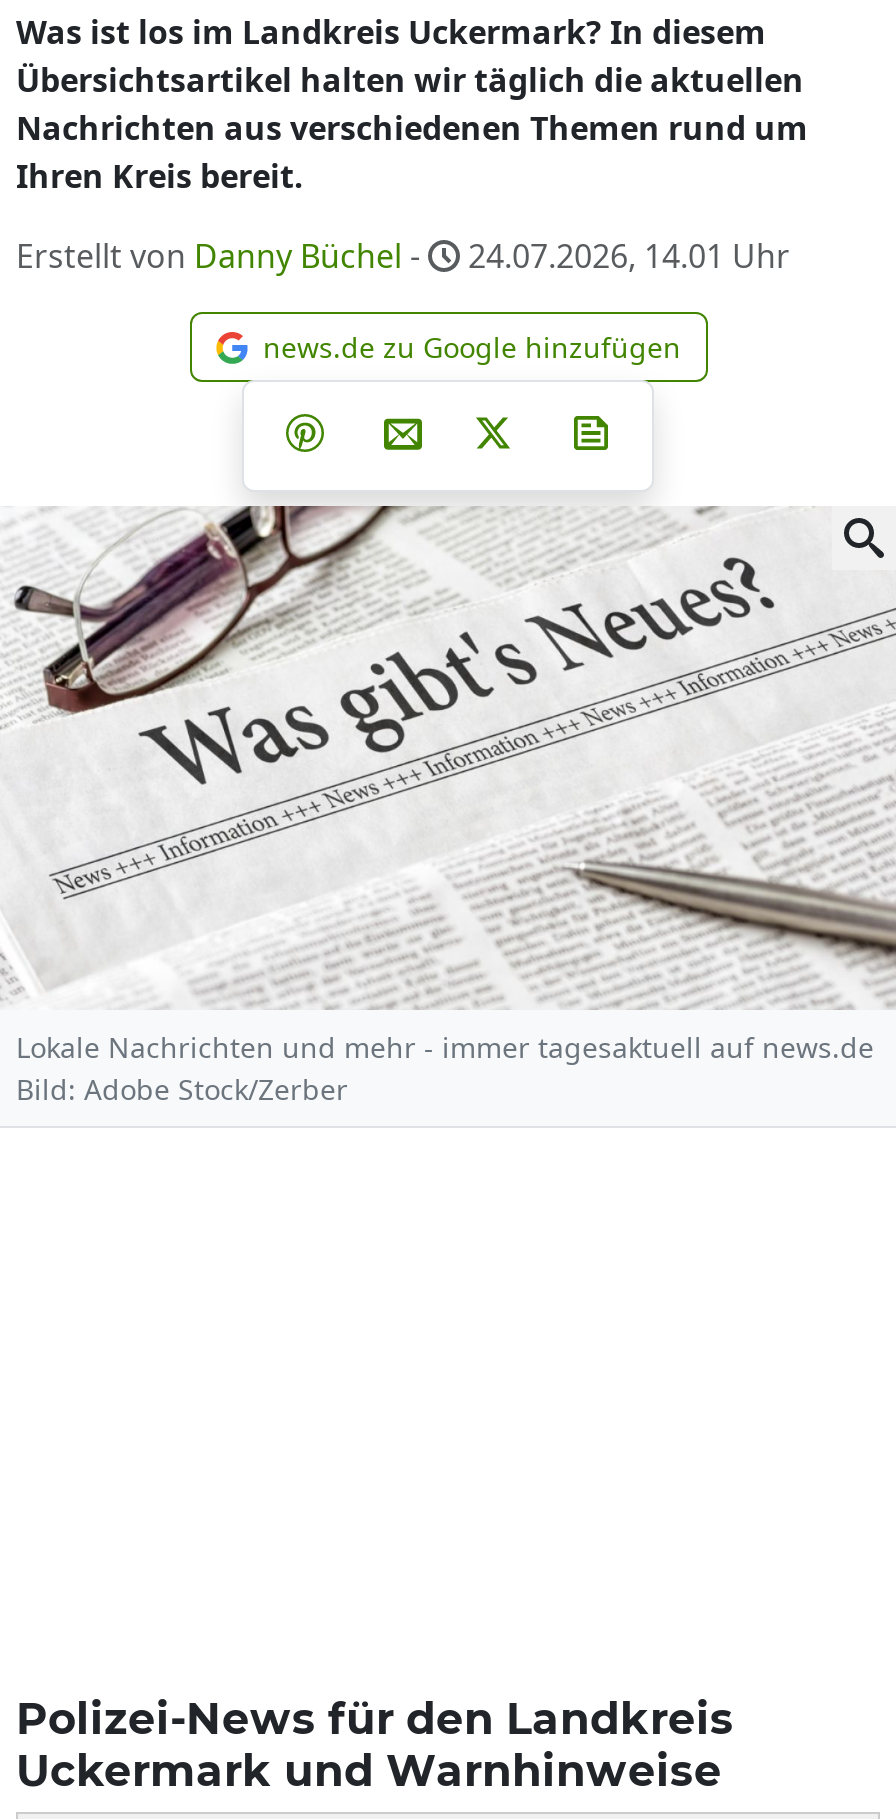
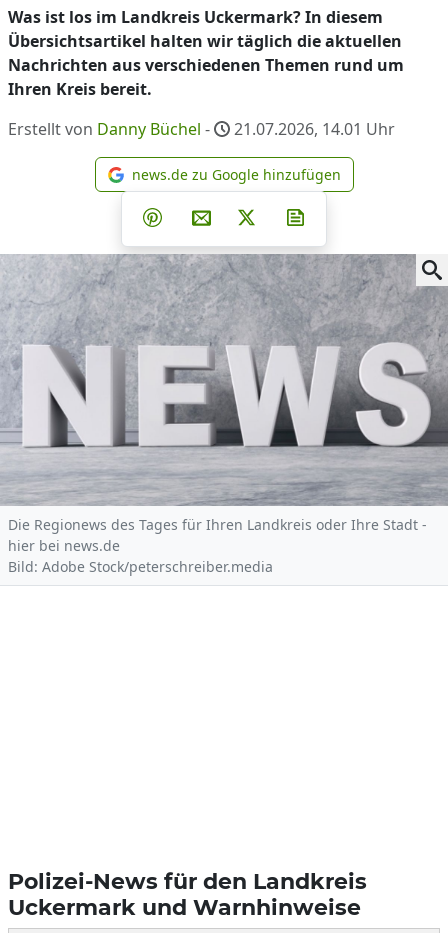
[16,234,790,278] Erstellt von Danny Büchel - 24.07.2026, 14.01 Uhr -> [8,118,395,140] Erstellt von Danny Büchel - 21.07.2026, 14.01 Uhr
[6,506,890,1108] [image] | Lokale Nachrichten und mehr - immer tagesaktuell auf news.de | Bild: Adobe Stock/Zerber -> [3,253,445,576] [image] | Die Regionews des Tages für Ihren Landkreis oder Ihre Stadt - | hier bei news.de | Bild: Adobe Stock/peterschreiber.media

